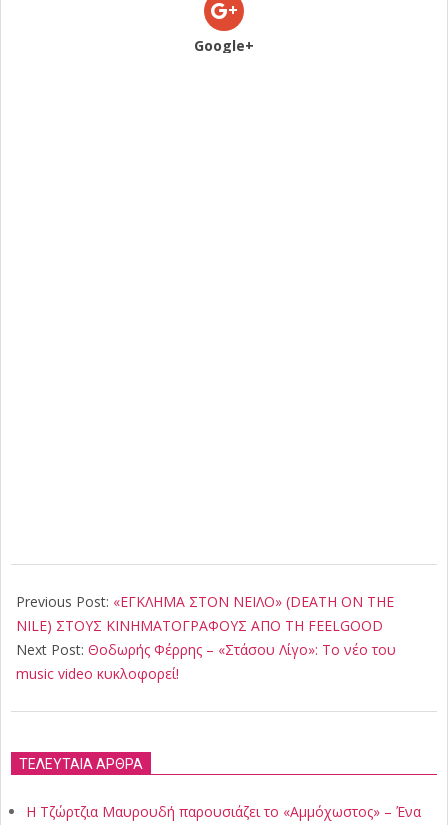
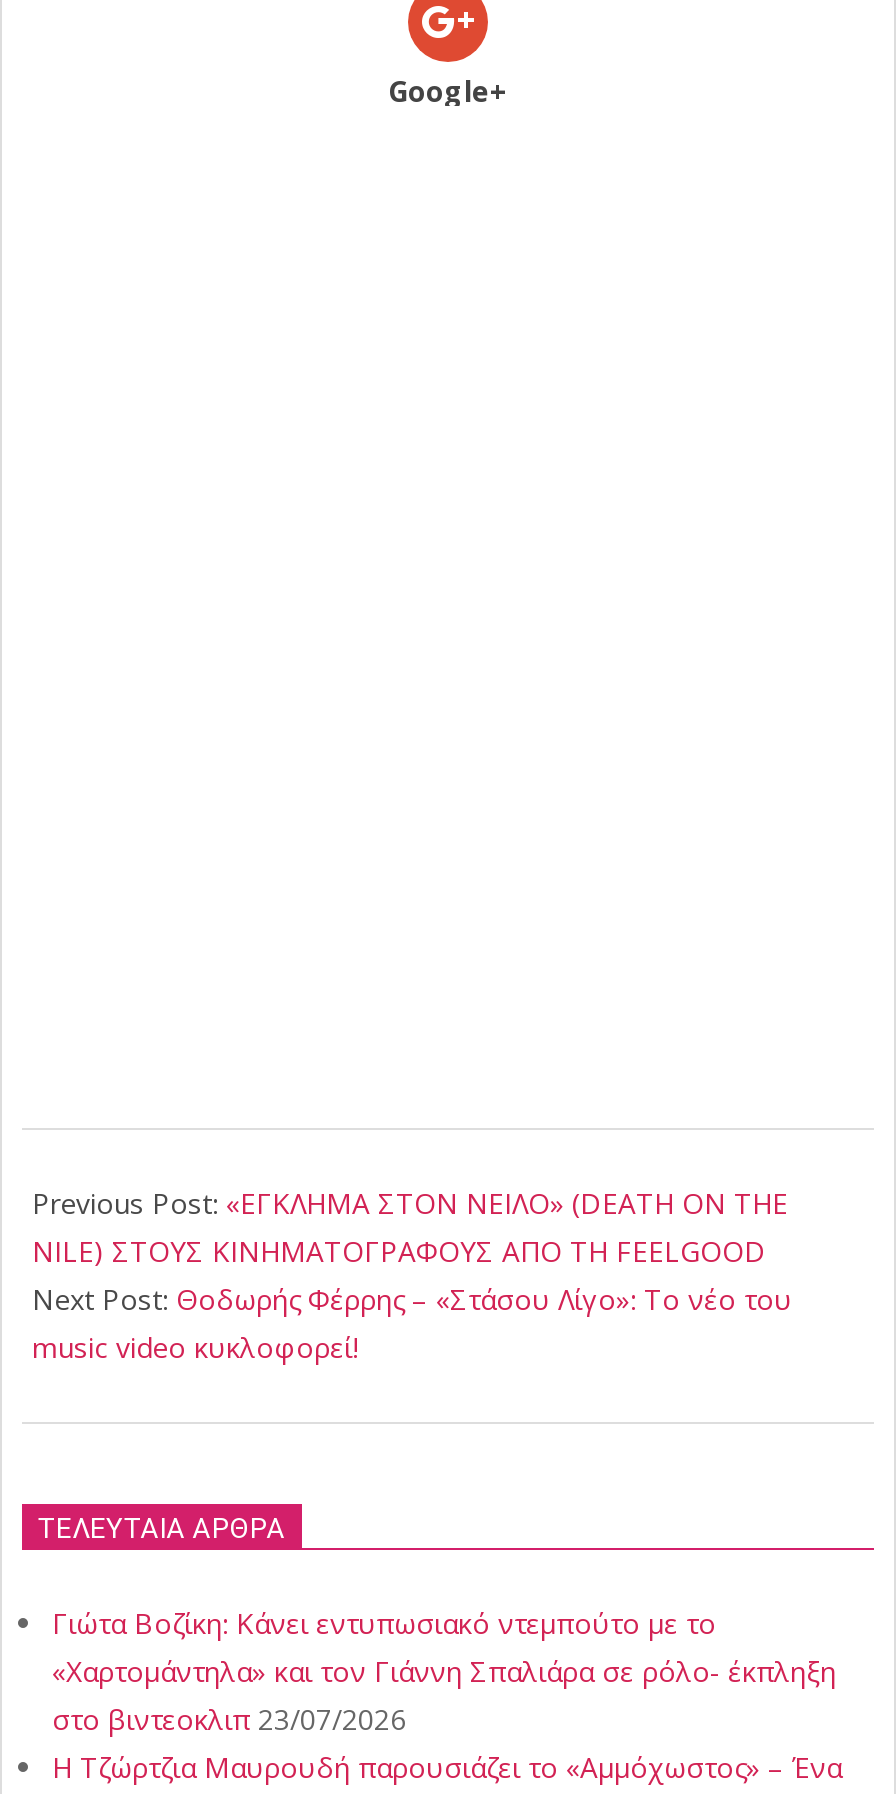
none -> [52,1604,836,1738] Γιώτα Βοζίκη: Κάνει εντυπωσιακό ντεμπούτο με το | «Χαρτομάντηλα» και τον Γιάννη Σπαλιάρα σε ρόλο- έκπληξη | στο βιντεοκλιπ 23/07/2026

